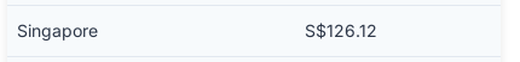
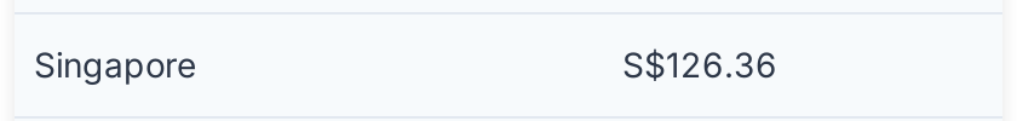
[305,20,377,41] S$126.12 -> [622,44,777,85] S$126.36

